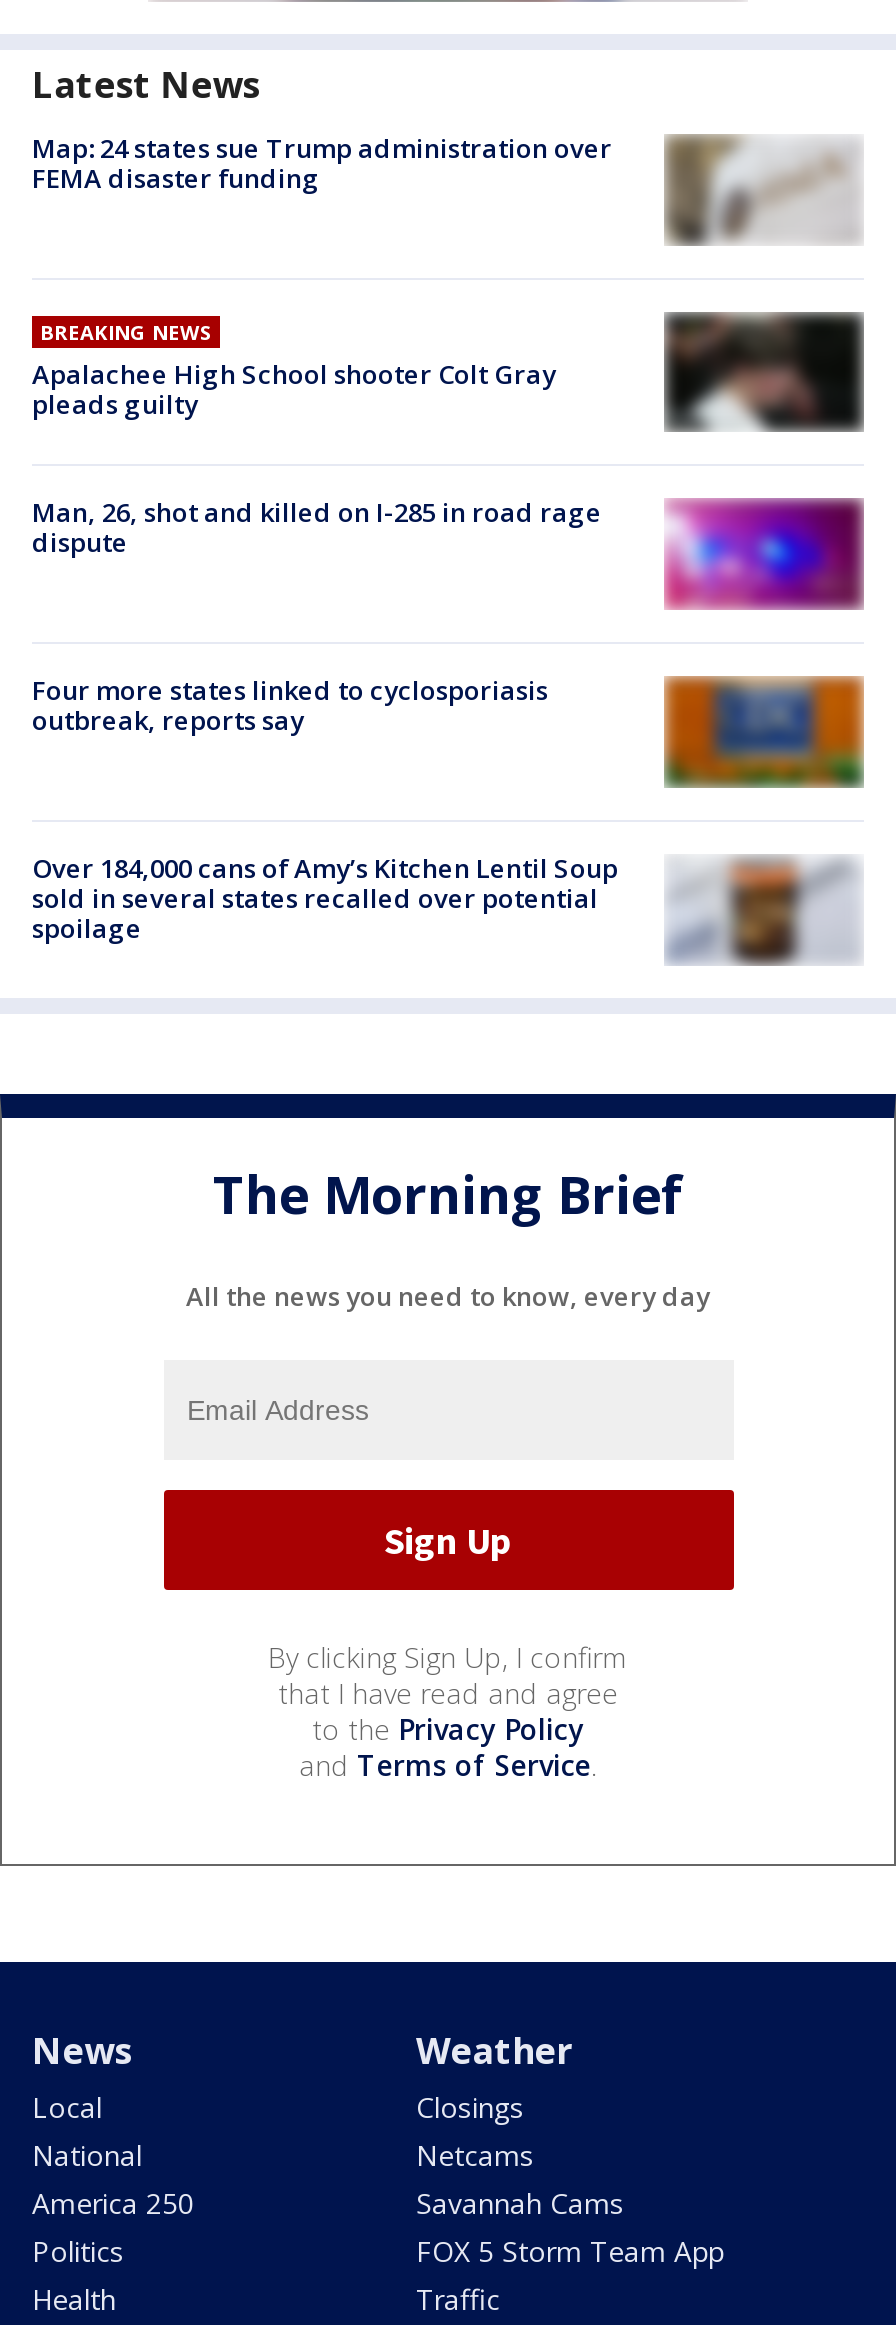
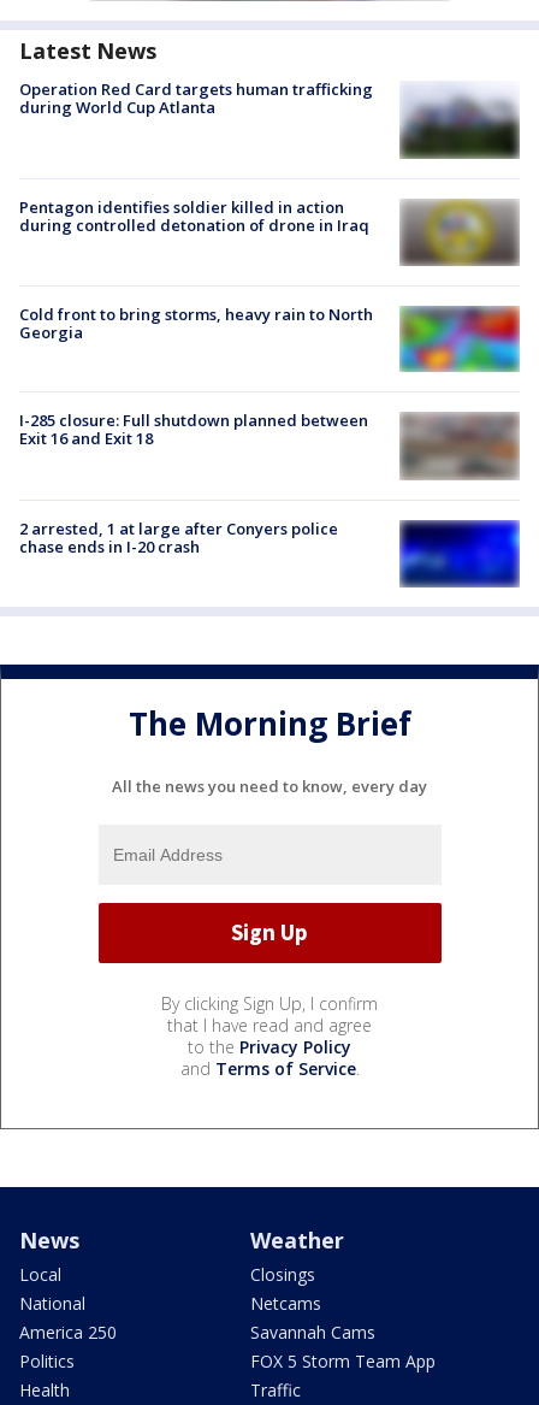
[32,130,862,256] [image] | Map: 24 states sue Trump administration over | FEMA disaster funding -> [19,78,520,160] [image] | Operation Red Card targets human trafficking | during World Cup Atlanta
[32,319,556,423] BREAKING NEWS | Apalachee High School shooter Colt Gray | pleads guilty -> [19,196,369,236] Pentagon identifies soldier killed in action | during controlled detonation of drone in Iraq
[664,310,864,434] [image] -> [401,193,520,267] [image]
[32,493,864,610] [image] | Man, 26, shot and killed on I-285 in road rage | dispute -> [19,304,520,372] [image] | Cold front to bring storms, heavy rain to North | Georgia
[32,672,548,738] Four more states linked to cyclosporiasis | outbreak, reports say -> [19,410,368,449] I-285 closure: Full shutdown planned between | Exit 16 and Exit 18
[664,676,864,786] [image] -> [399,412,520,479] [image]
[32,850,618,946] Over 184,000 cans of Amy’s Kitchen Lentil Soup | sold in several states recalled over potential | spoilage -> [19,517,338,557] 2 arrested, 1 at large after Conyers police | chase ends in I-20 crash
[666,856,862,968] [image] -> [399,520,520,589] [image]

